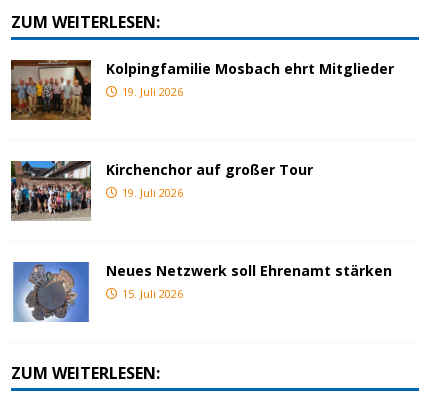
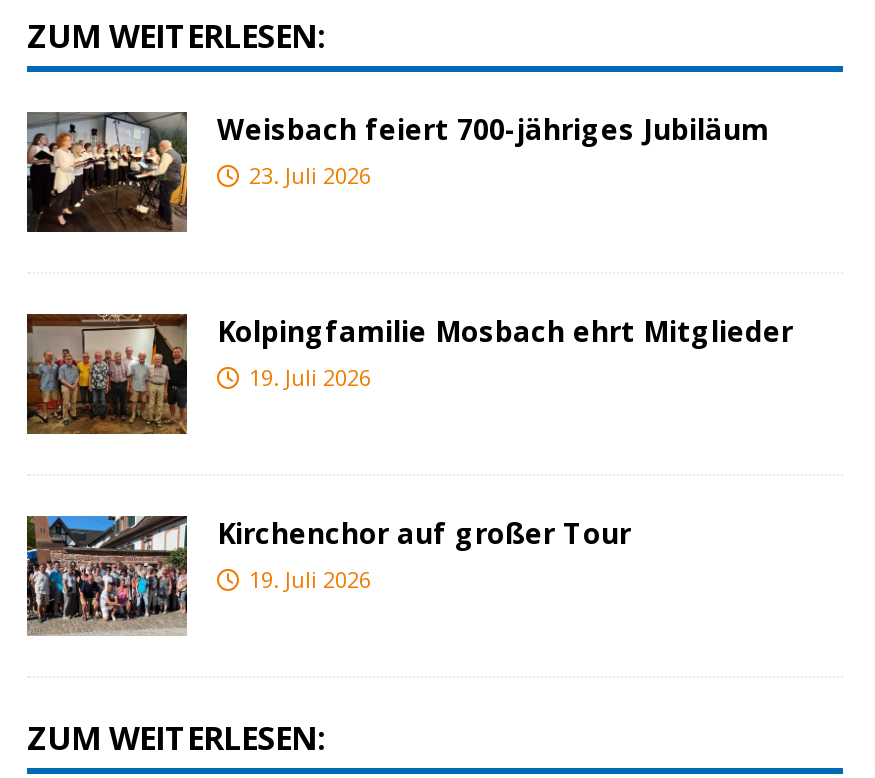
none -> [25,110,769,232] [image] | Weisbach feiert 700-jähriges Jubiläum | 23. Juli 2026
moved [10,59,394,200] -> [25,312,793,595]: [image] | Kolpingfamilie Mosbach ehrt Mitglieder | 19. Juli 2026 | Kirchenchor auf großer Tour | 19. Juli 2026
[11,261,392,323] [image] | Neues Netzwerk soll Ehrenamt stärken | 15. Juli 2026 -> none

